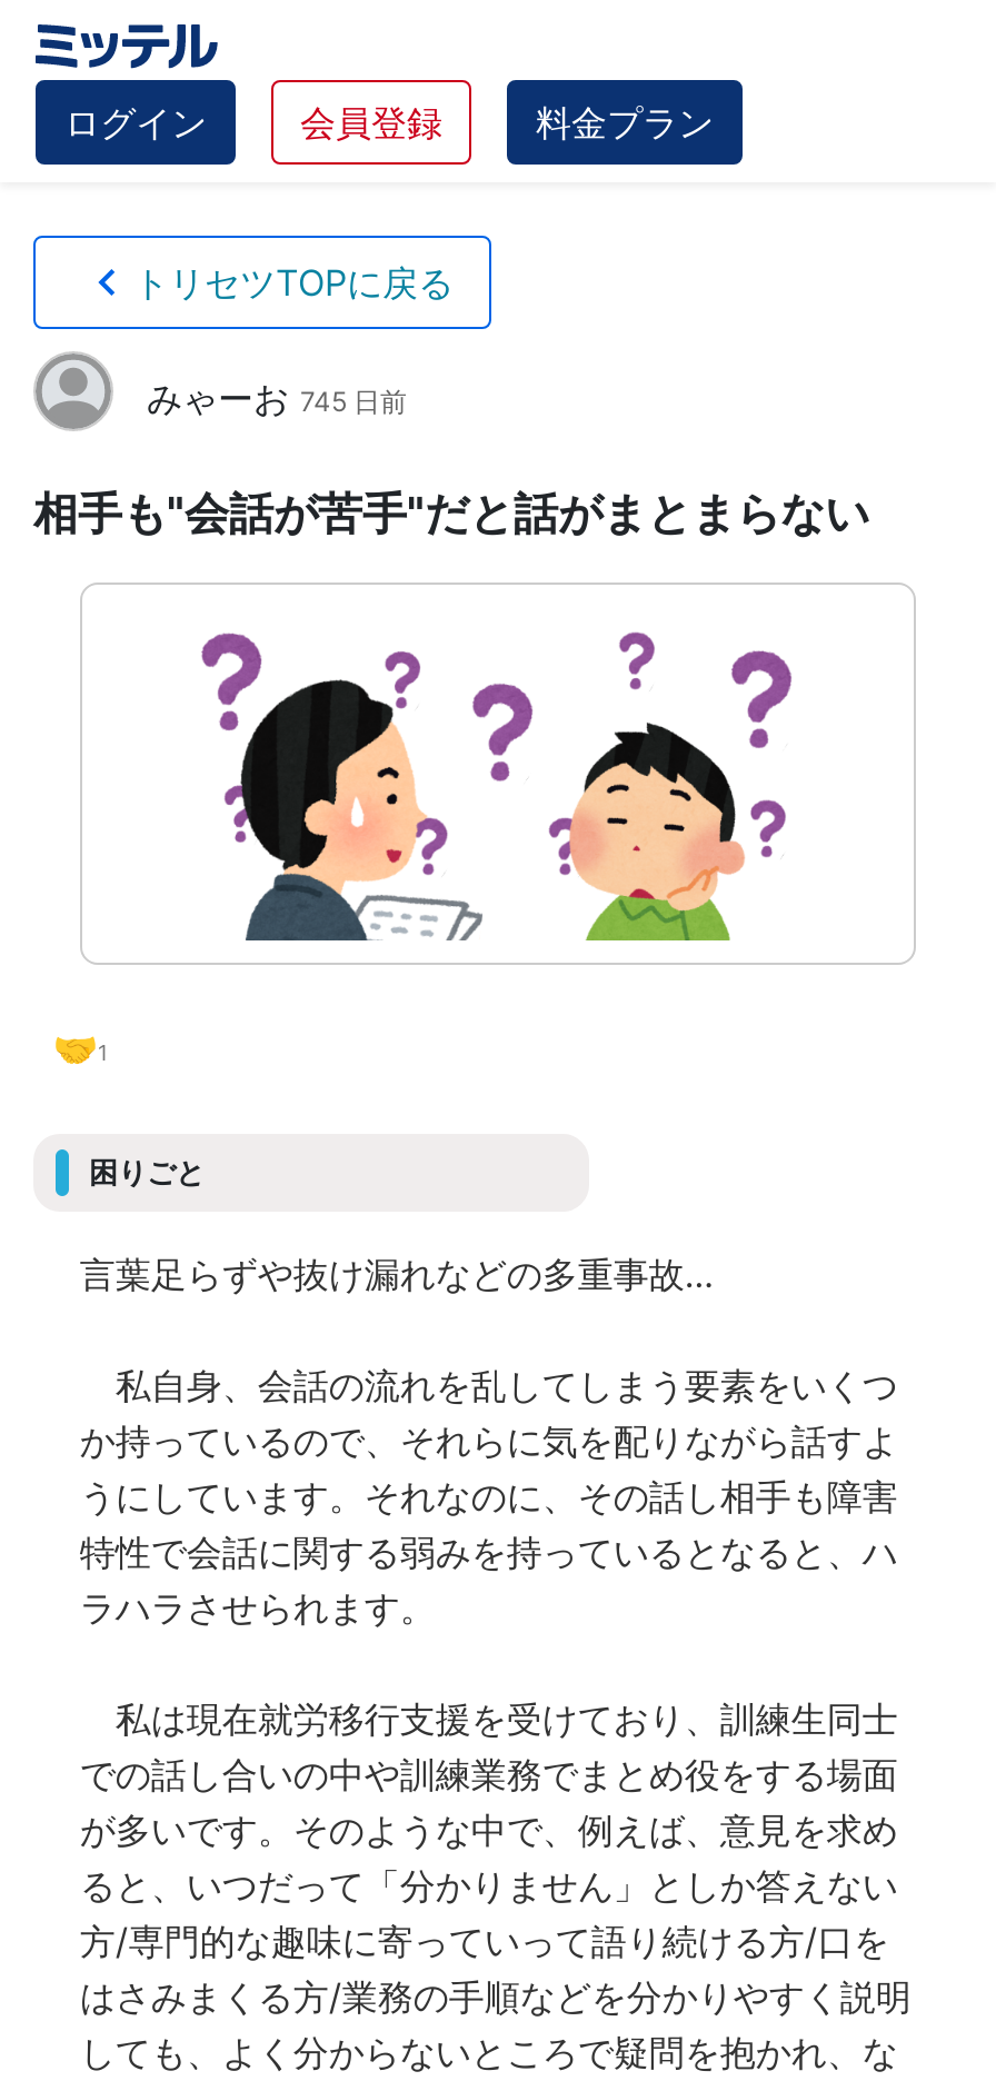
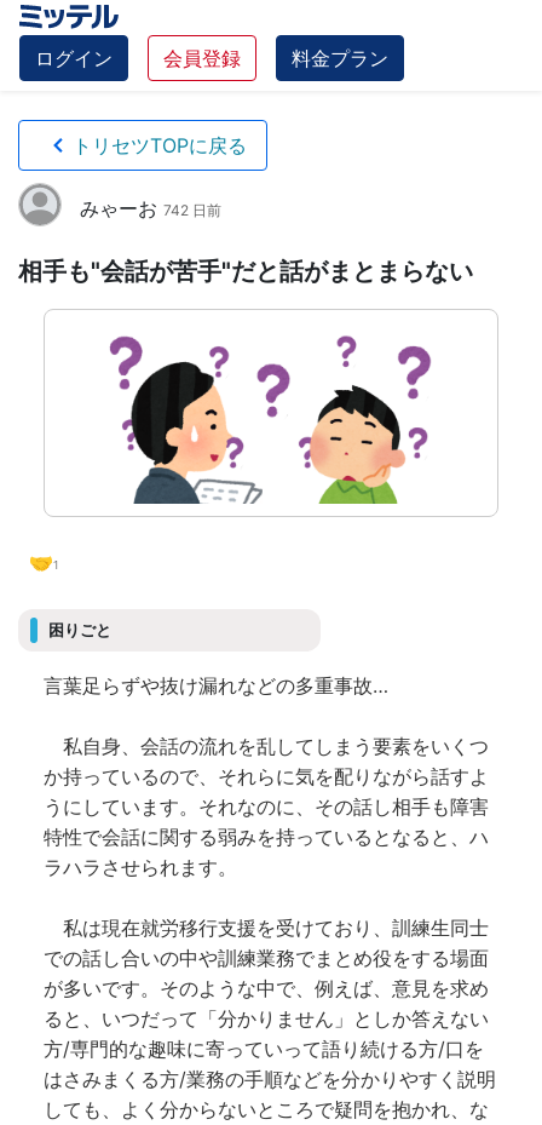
[147,376,407,420] みゃーお745 日前 -> [80,196,221,220] みゃーお742 日前

